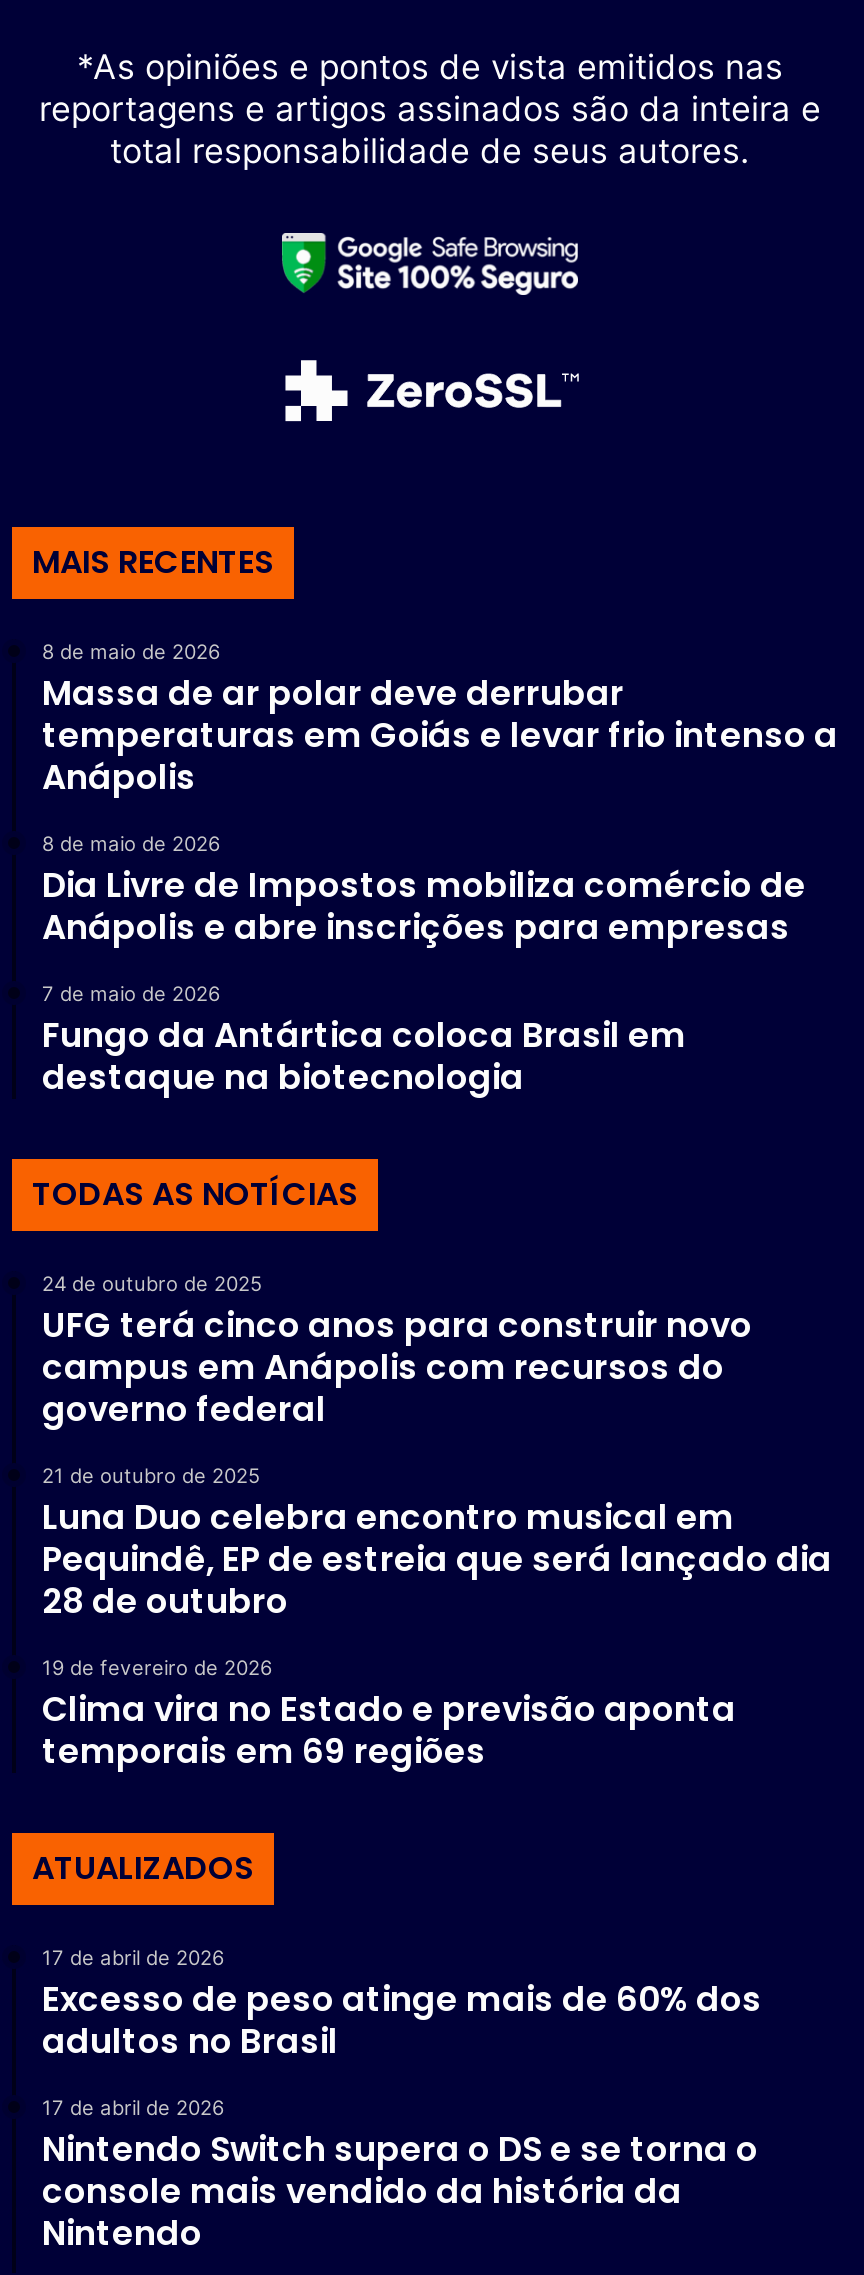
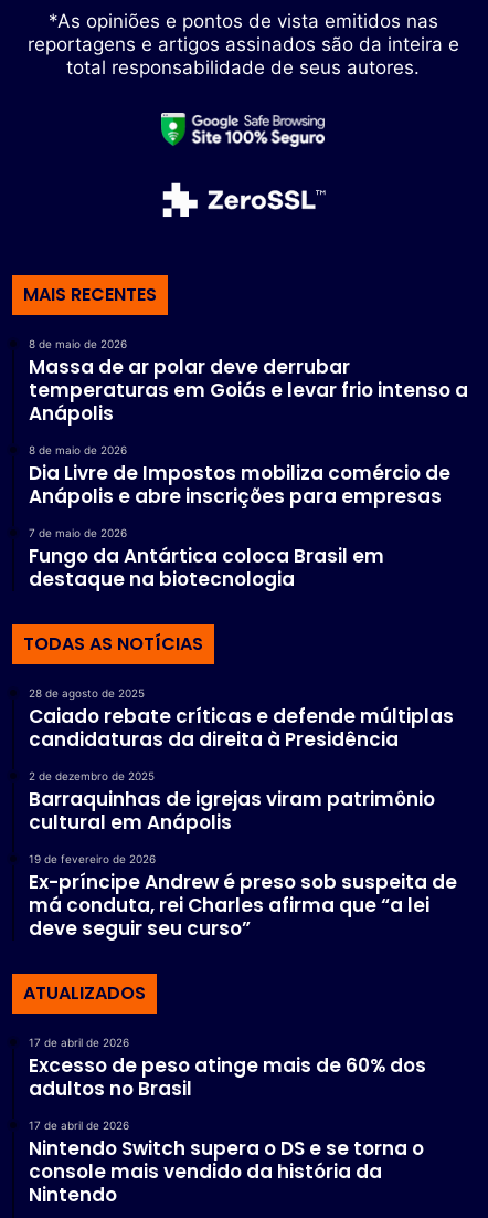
[42,1271,752,1433] 24 de outubro de 2025 | UFG terá cinco anos para construir novo | campus em Anápolis com recursos do | governo federal -> [29,686,454,753] 28 de agosto de 2025 | Caiado rebate críticas e defende múltiplas | candidaturas da direita à Presidência
[42,1463,832,1625] 21 de outubro de 2025 | Luna Duo celebra encontro musical em | Pequindê, EP de estreia que será lançado dia | 28 de outubro -> [29,769,435,836] 2 de dezembro de 2025 | Barraquinhas de igrejas viram patrimônio | cultural em Anápolis
moved [42,1655,272,1679] -> [29,852,156,866]: 19 de fevereiro de 2026
[42,1685,736,1775] Clima vira no Estado e previsão aponta | temporais em 69 regiões -> [29,869,457,942] Ex-príncipe Andrew é preso sob suspeita de | má conduta, rei Charles afirma que “a lei | deve seguir seu curso”

